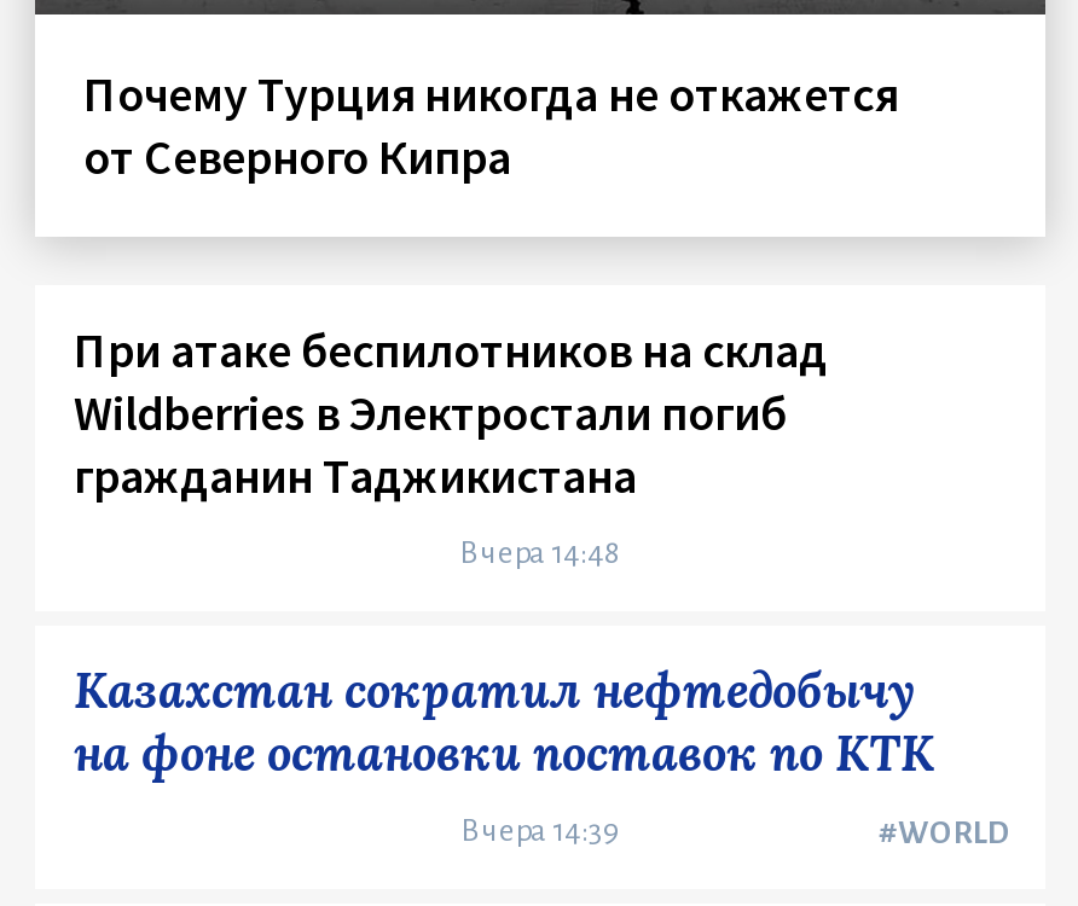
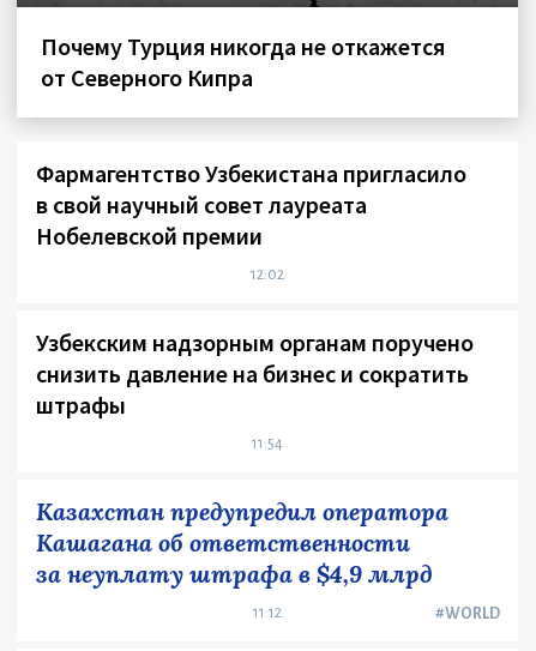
[74,318,934,782] При атаке беспилотников на склад | Wildberries в Электростали погиб | гражданин Таджикистана | Вчера 14:48 | Казахстан сократил нефтедобычу | на фоне остановки поставок по КТК -> [36,158,474,588] Фармагентство Узбекистана пригласило | в свой научный совет лауреата | Нобелевской премии | 12:02 | Узбекским надзорным органам поручено | снизить давление на бизнес и сократить | штрафы | 11:54 | Казахстан предупредил оператора | Кашагана об ответственности | за неуплату штрафа в $4,9 млрд
[460,814,620,848] Вчера 14:39 -> [253,604,282,621] 11:12

